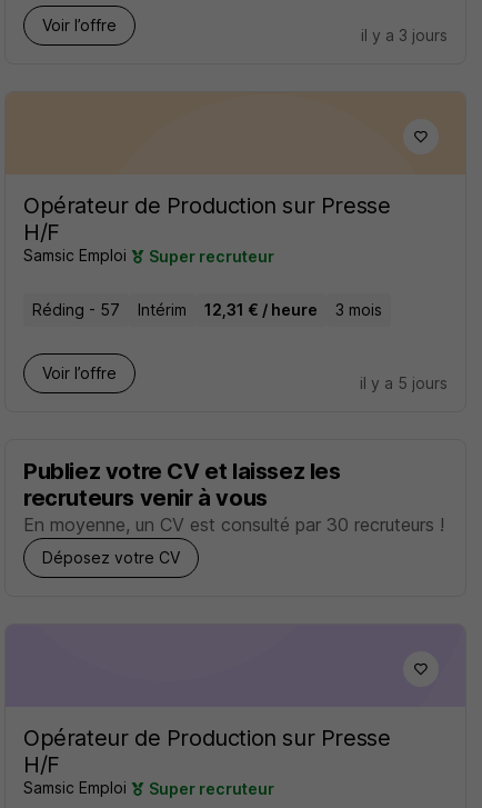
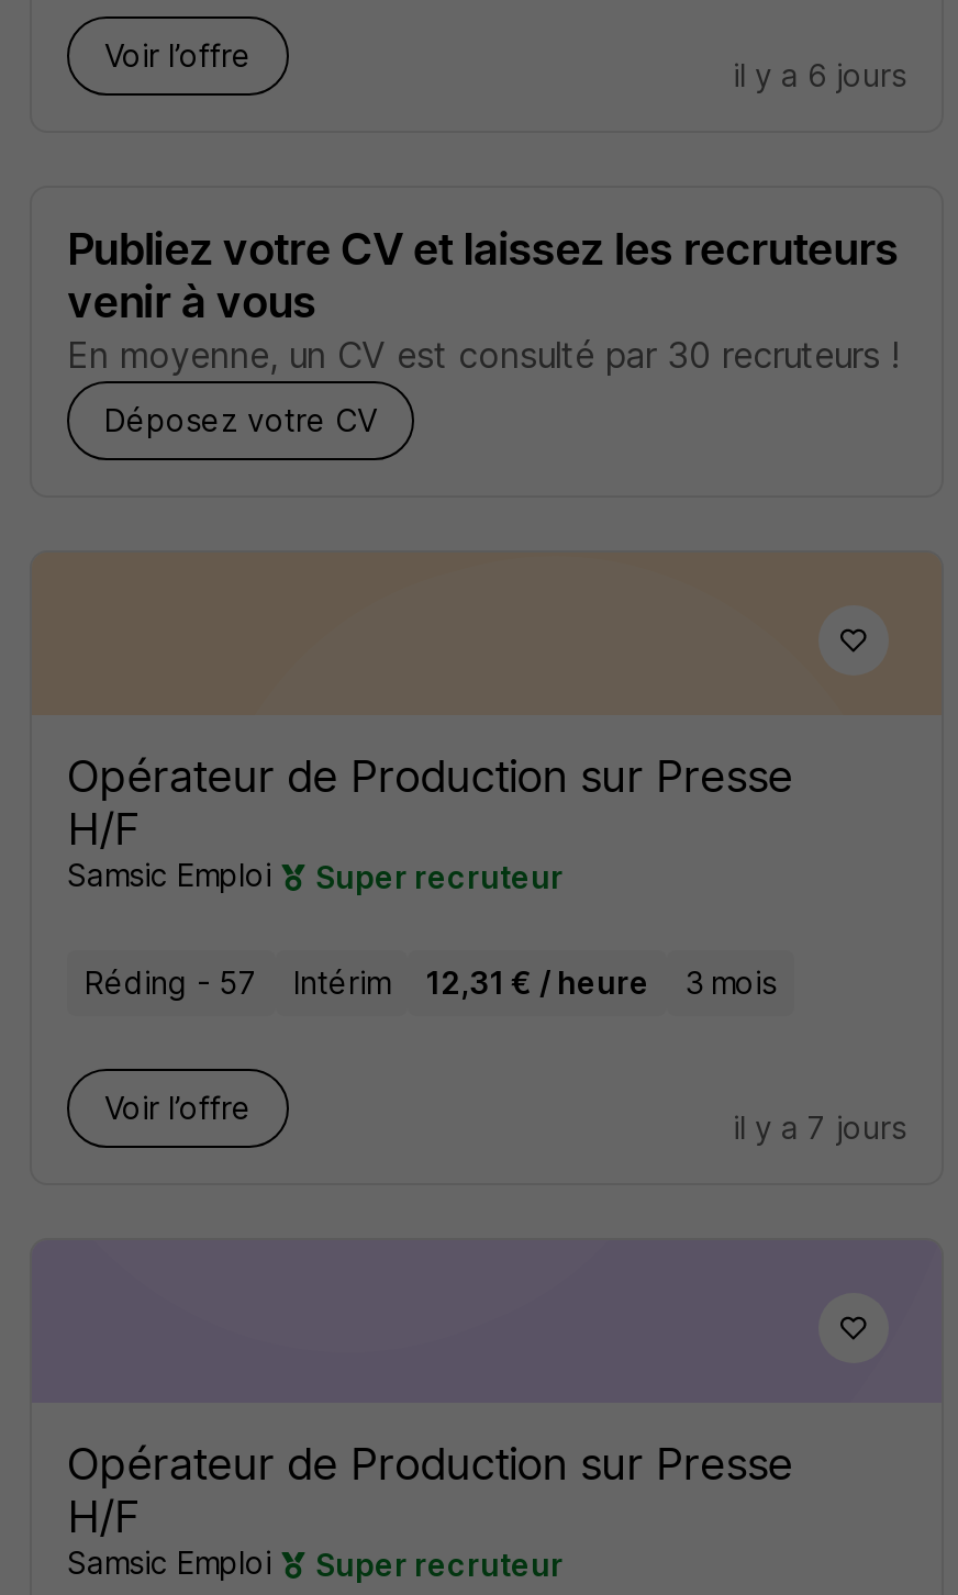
[361,26,448,44] il y a 3 jours -> [67,56,906,328] il y a 6 jours | Publiez votre CV et laissez les recruteurs | venir à vous
moved [23,192,390,383] -> [67,750,793,1126]: Opérateur de Production sur Presse | H/F | Samsic Emploi | ... | 3 mois | Voir l’offre
[23,374,448,511] il y a 5 jours | Publiez votre CV et laissez les | recruteurs venir à vous -> [733,1109,906,1146] il y a 7 jours
moved [23,514,444,567] -> [67,333,900,438]: En moyenne, un CV est consulté par 30 recruteurs ! | Déposez votre CV

